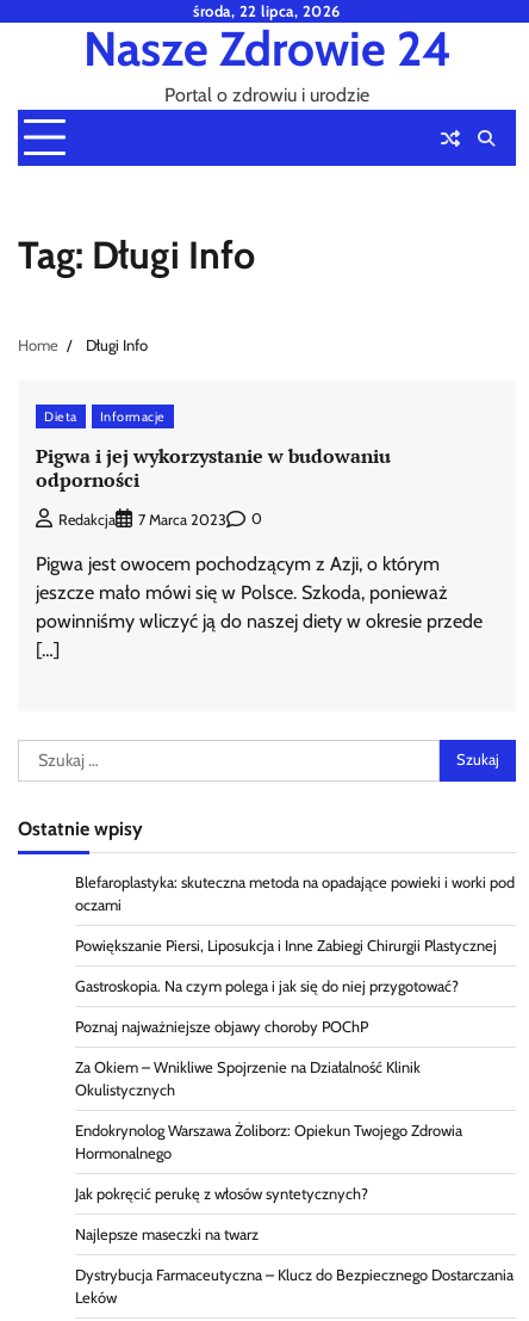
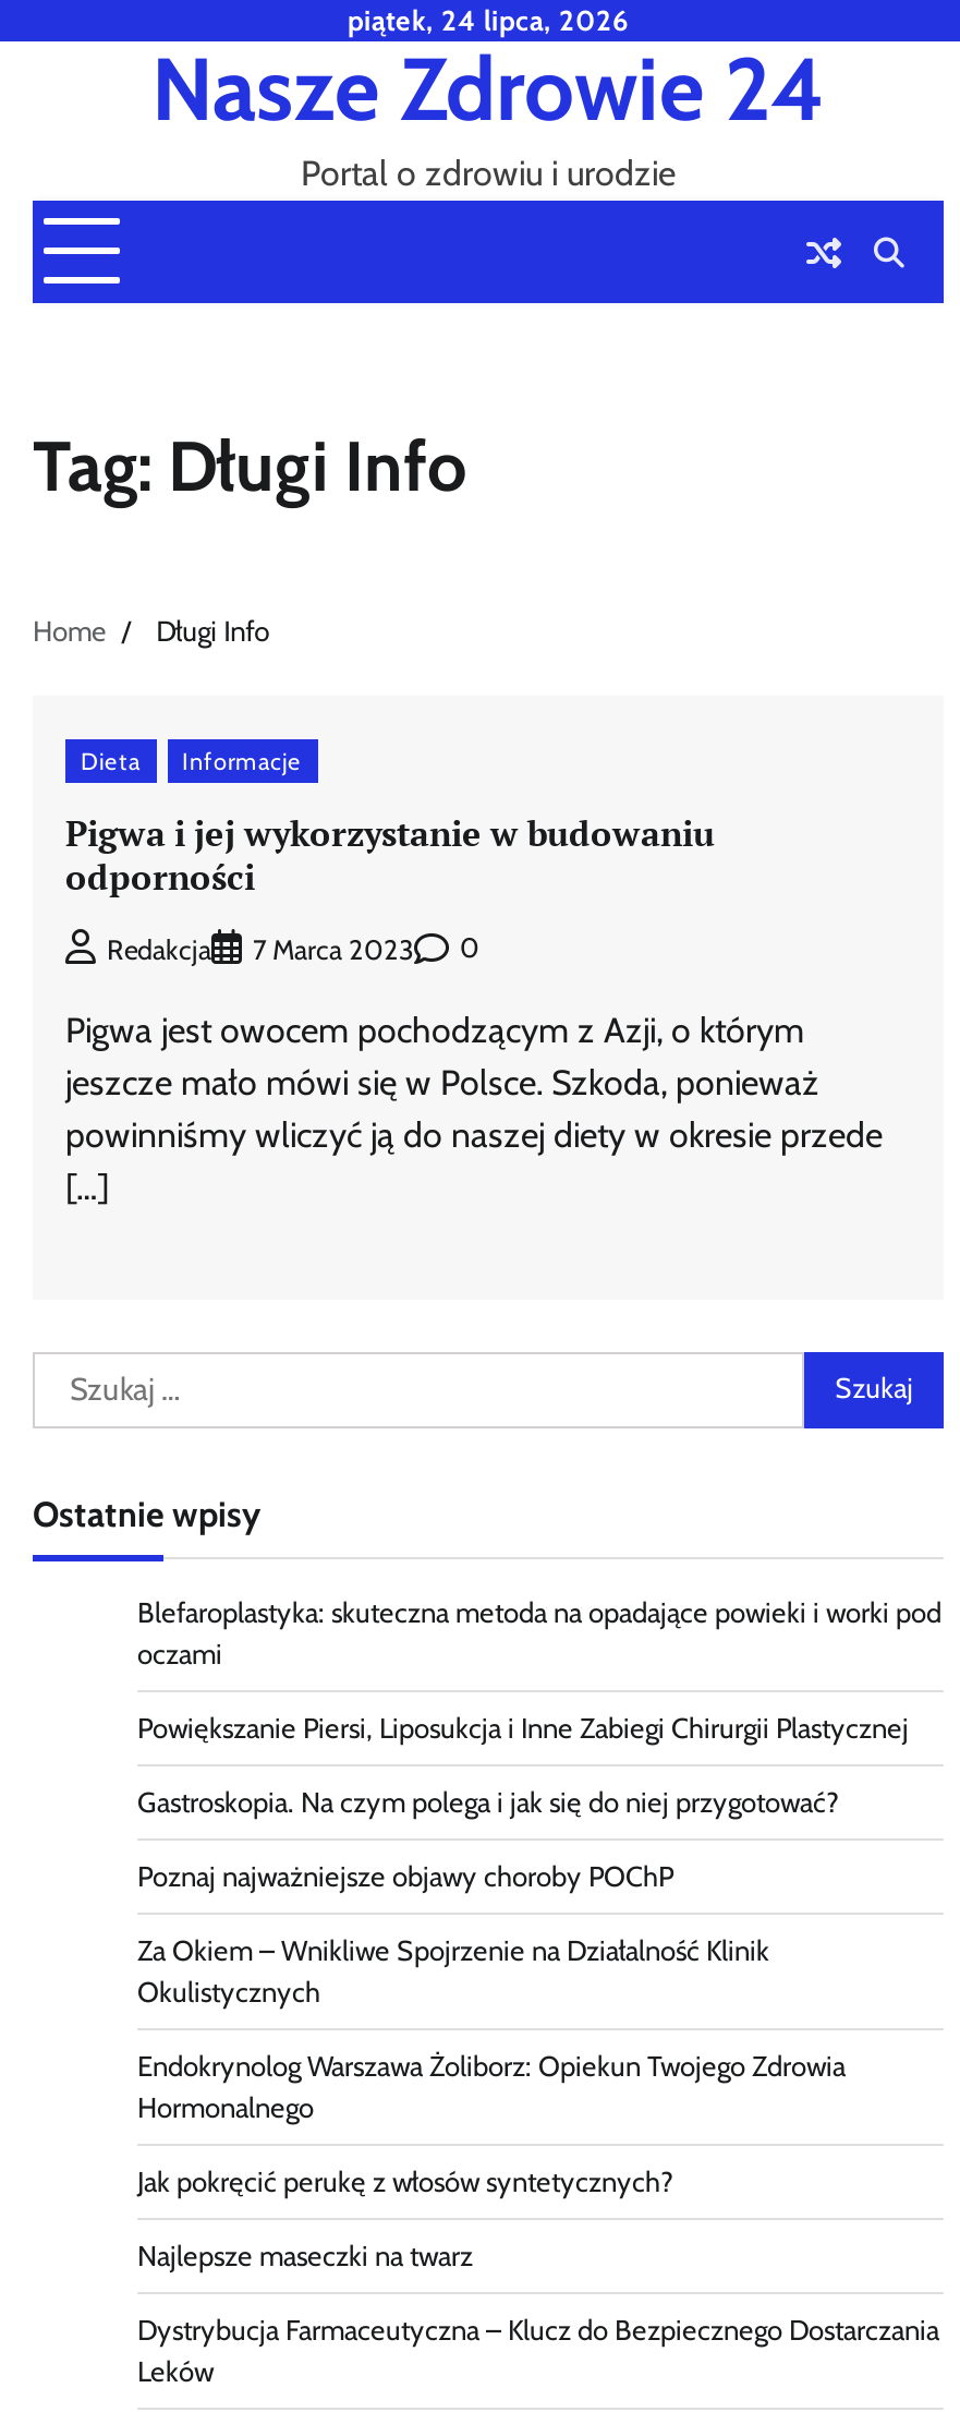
[193,2,341,20] środa, 22 lipca, 2026 -> [348,4,629,37] piątek, 24 lipca, 2026

